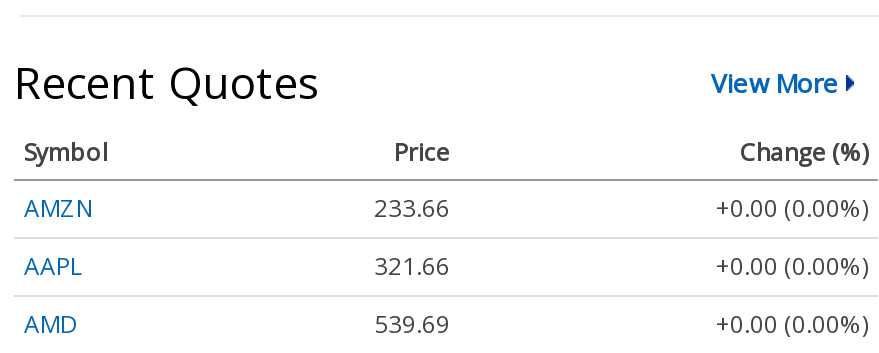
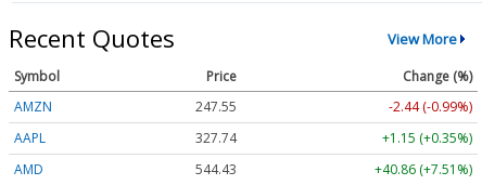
[374,192,450,226] 233.66 -> [195,98,237,116] 247.55
[716,192,868,226] +0.00 (0.00%) -> [389,98,472,116] -2.44 (-0.99%)
[374,250,450,284] 321.66 -> [195,129,237,147] 327.74
[716,250,868,284] +0.00 (0.00%) -> [382,129,472,147] +1.15 (+0.35%)
[374,308,450,342] 539.69 -> [195,160,237,179] 544.43
[716,308,868,342] +0.00 (0.00%) -> [375,160,472,179] +40.86 (+7.51%)

